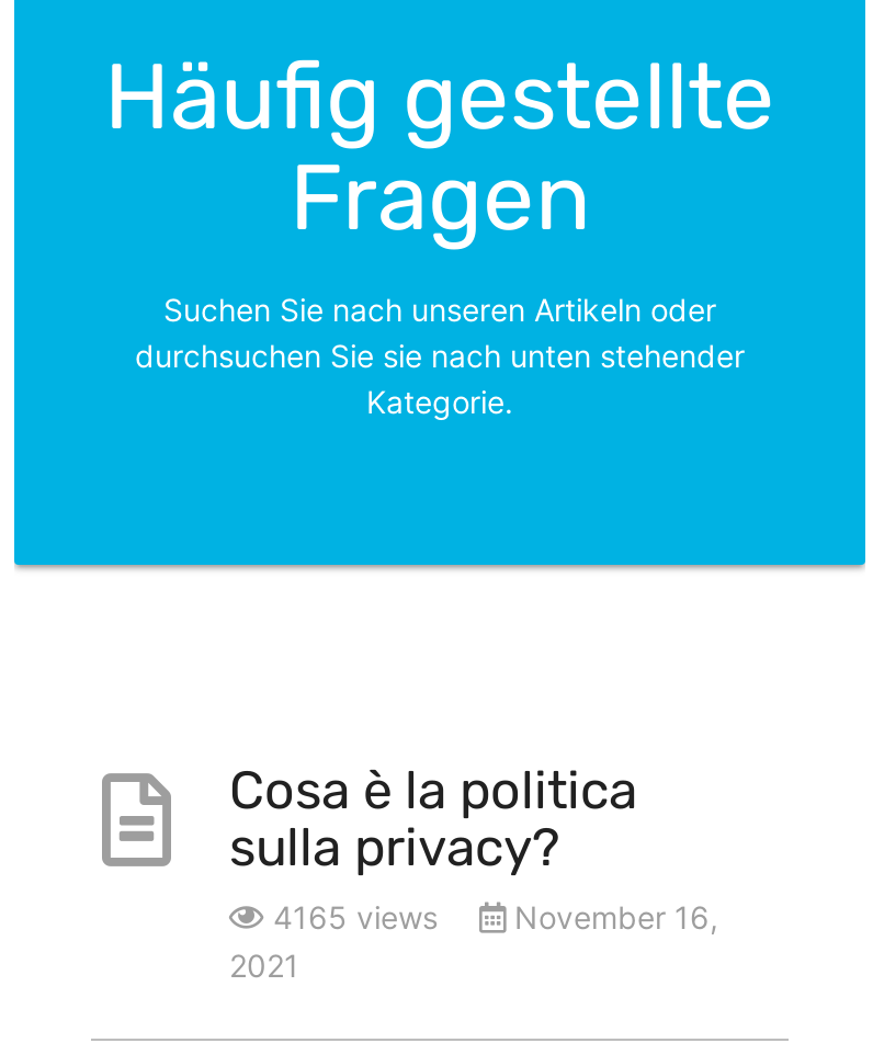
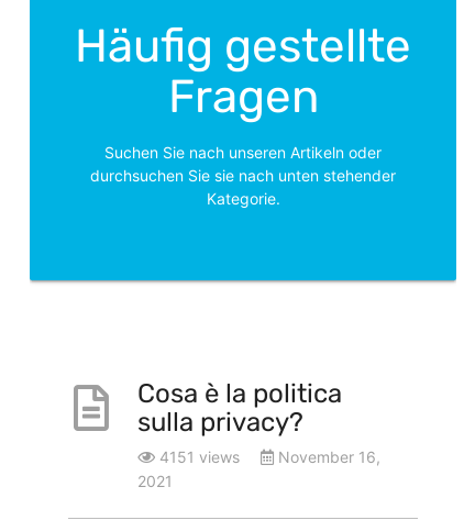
[264,898,718,935] 4165 views November 16, -> [155,447,380,466] 4151 views November 16,

